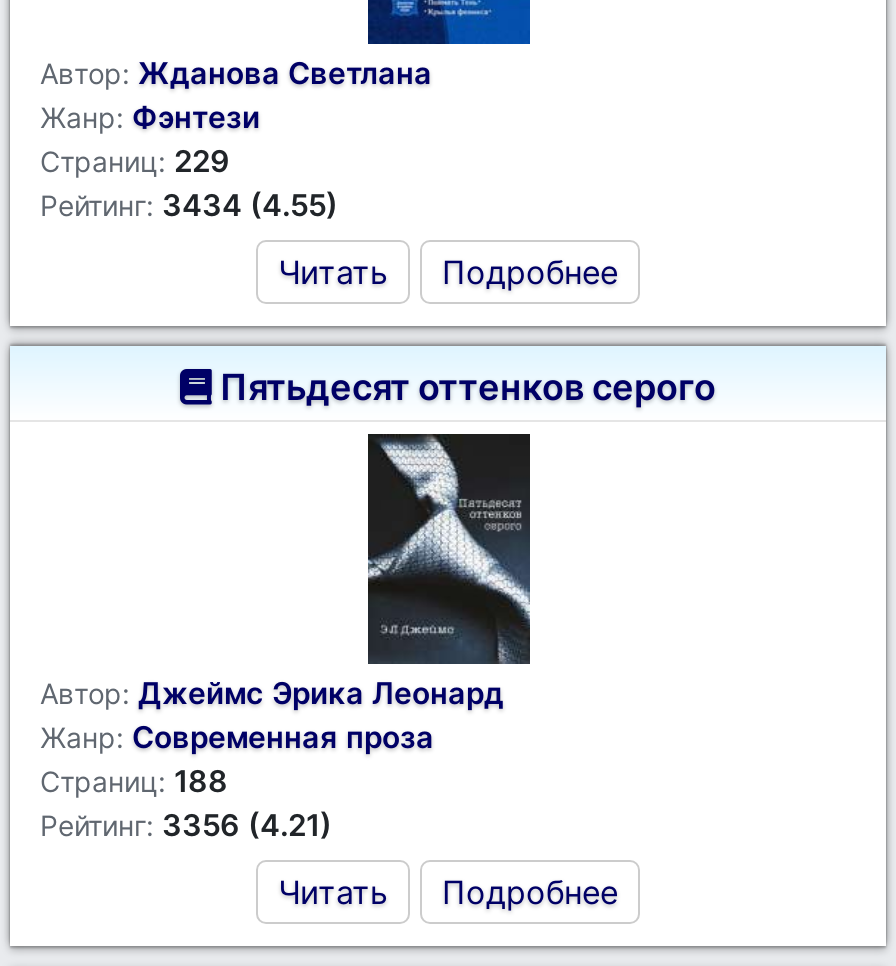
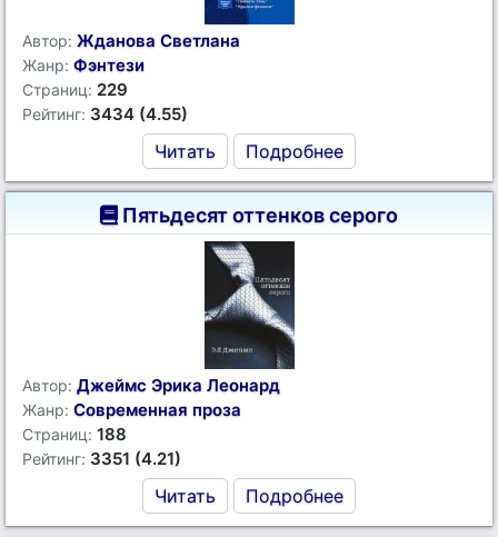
[40,806,332,844] Рейтинг: 3356 (4.21) -> [22,448,181,469] Рейтинг: 3351 (4.21)

